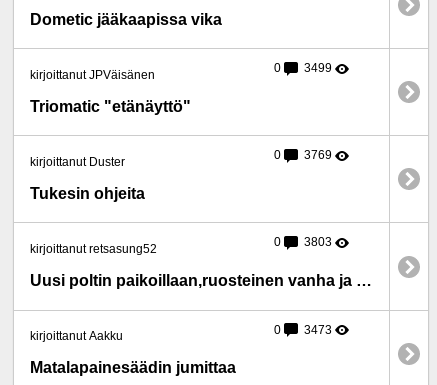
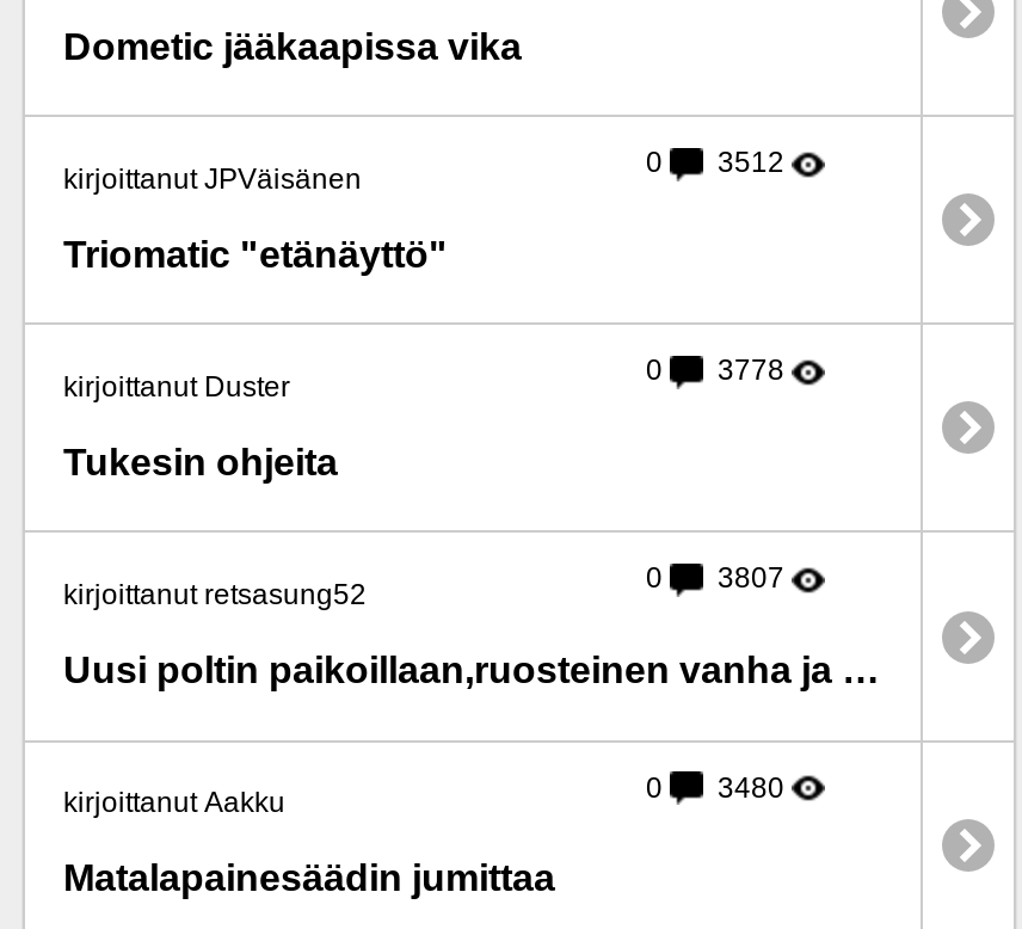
[274,61,335,75] 0 3499 -> [646,146,792,180] 0 3512
[274,148,335,162] 0 3769 -> [646,354,792,388] 0 3778
[274,235,335,249] 0 3803 -> [646,562,792,596] 0 3807
[298,323,335,337] 3473 -> [703,770,792,804] 3480

